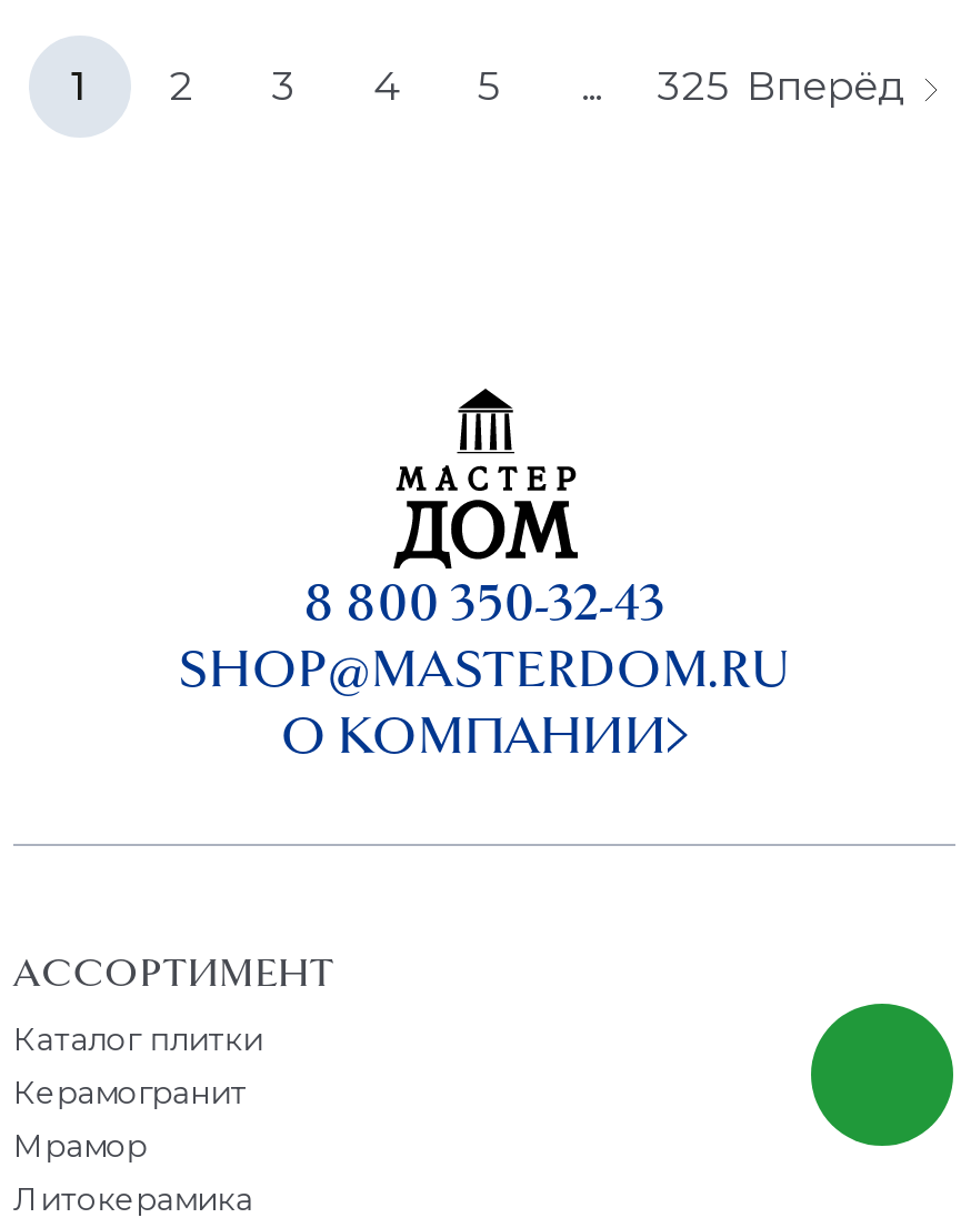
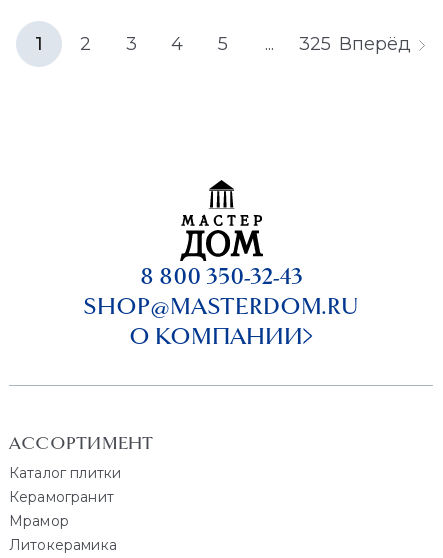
[809,1001,955,1148] [image] -> none

